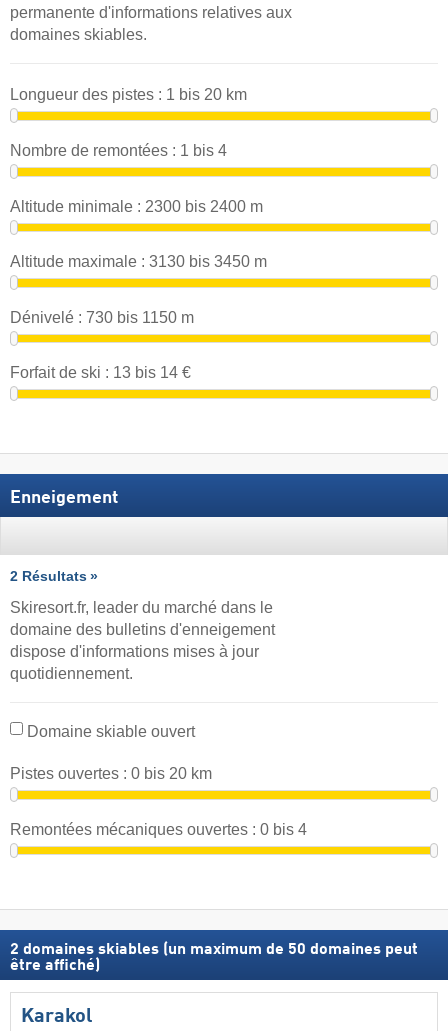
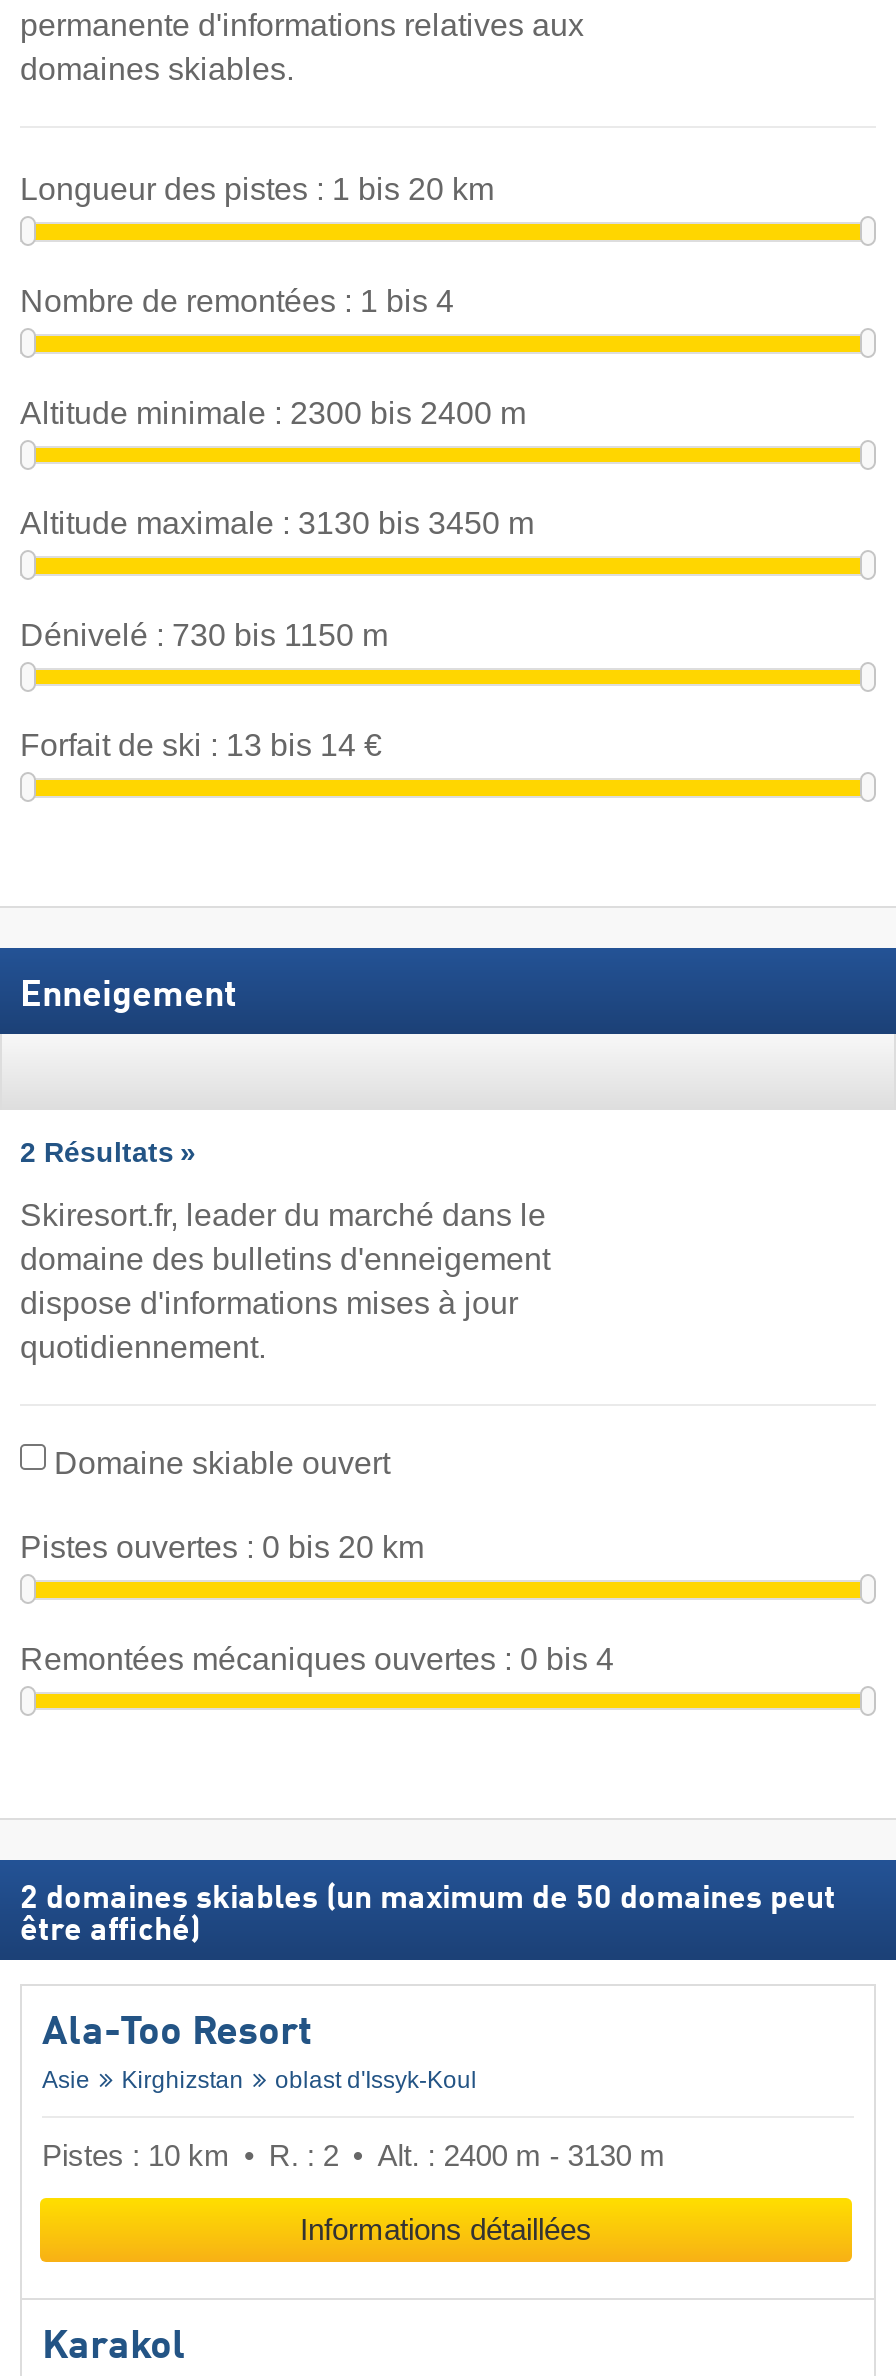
none -> [42,2014,666,2246] Ala-Too Resort | Asie | Kirghizstan | oblast d'Issyk-Koul | Pistes : 10 km | R. : 2 | Alt. : 2400 m - 3130 m | Informations détaillées

